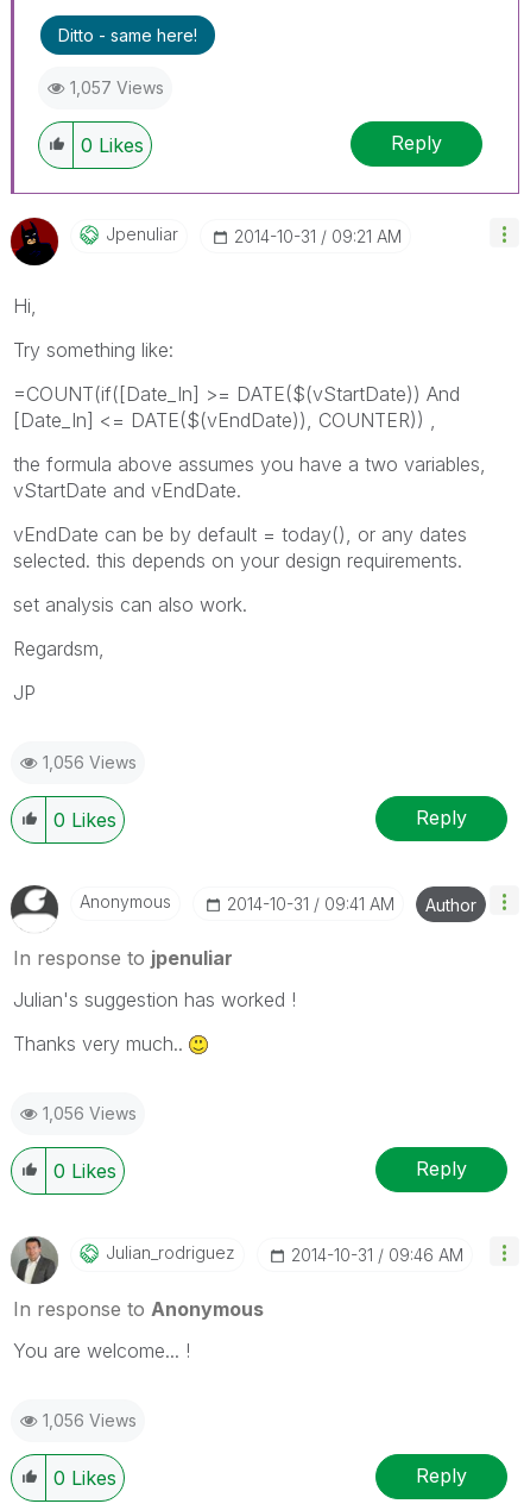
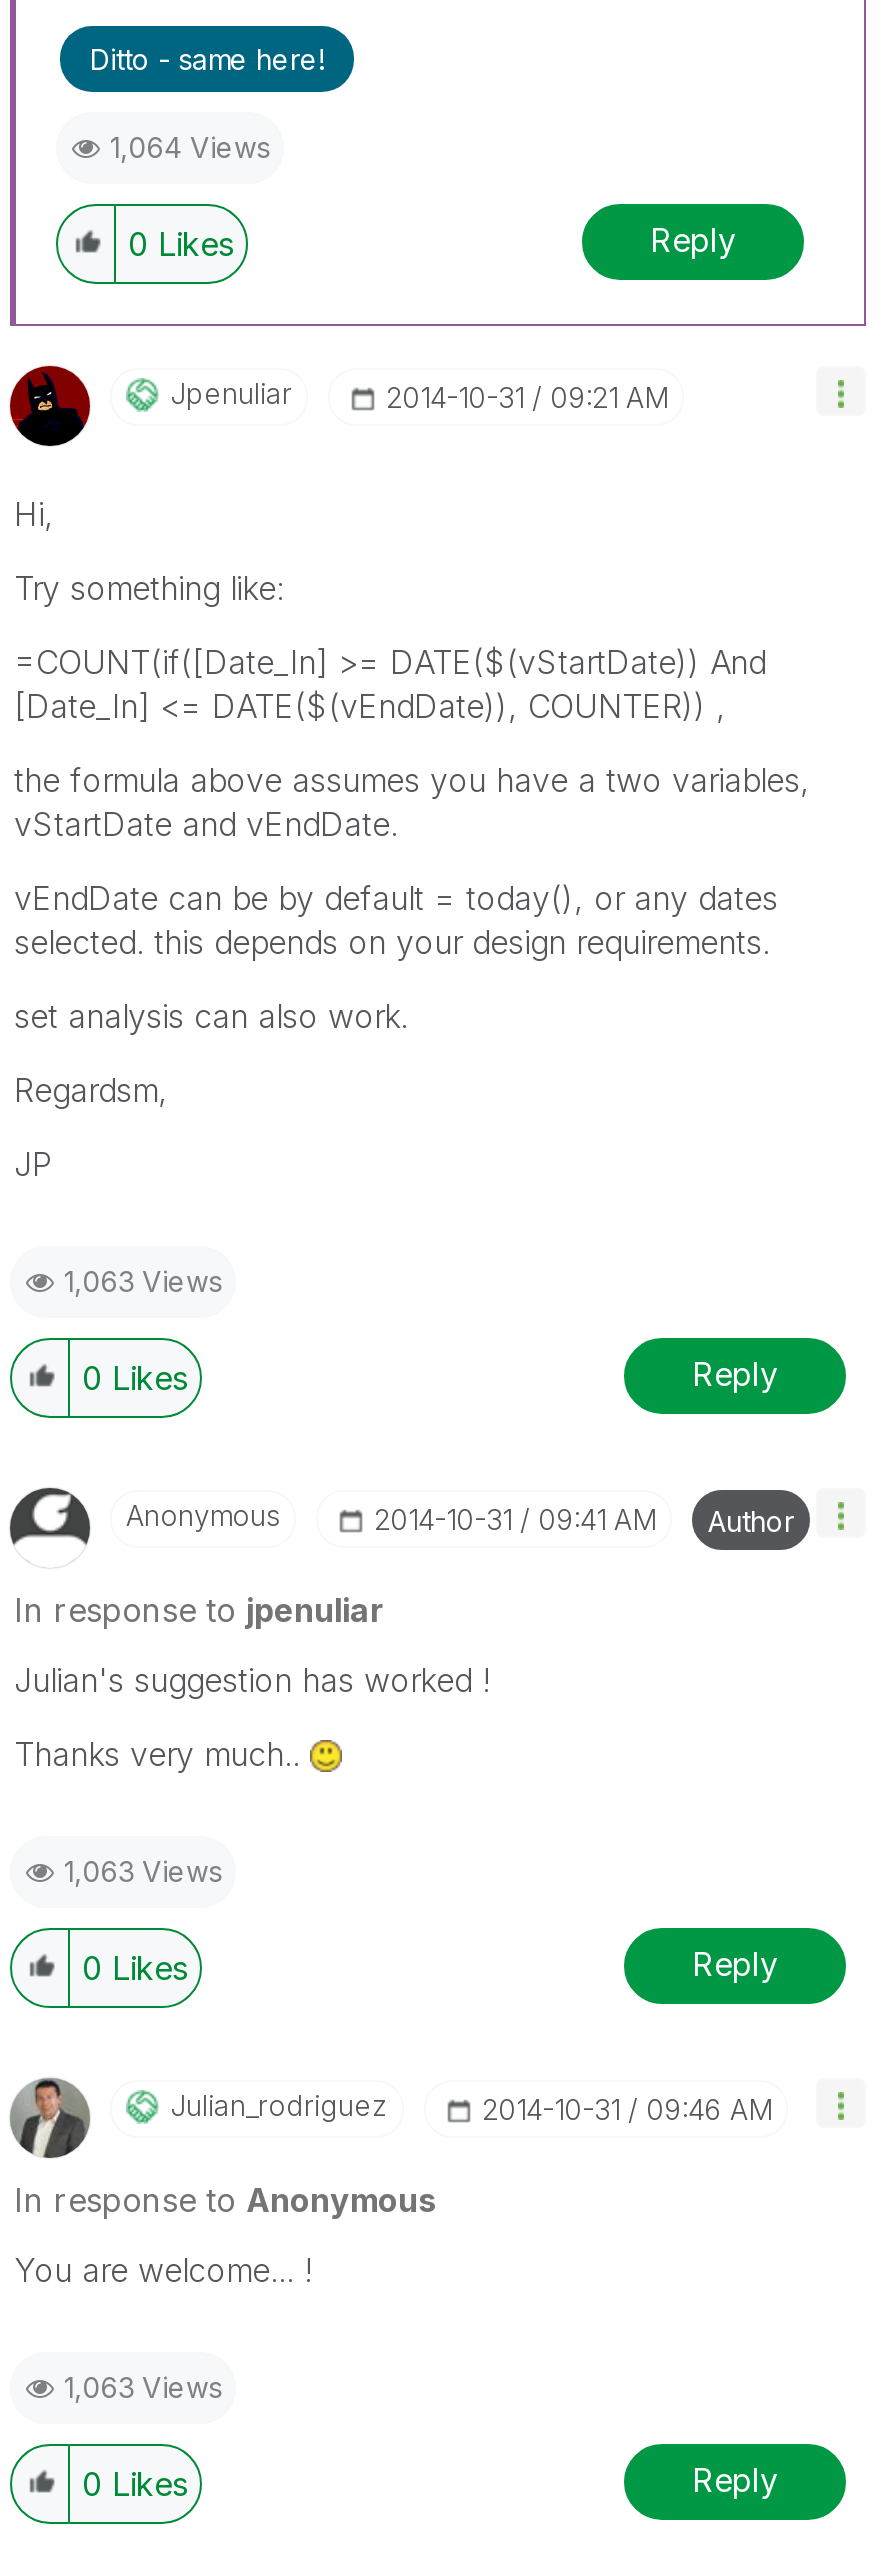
[70,77,164,97] 1,057 Views -> [110,129,270,163] 1,064 Views
[43,751,137,772] 1,056 Views -> [64,1263,222,1297] 1,063 Views
[43,1102,137,1123] 1,056 Views -> [64,1853,222,1887] 1,063 Views
[43,1409,137,1430] 1,056 Views -> [64,2369,222,2403] 1,063 Views

